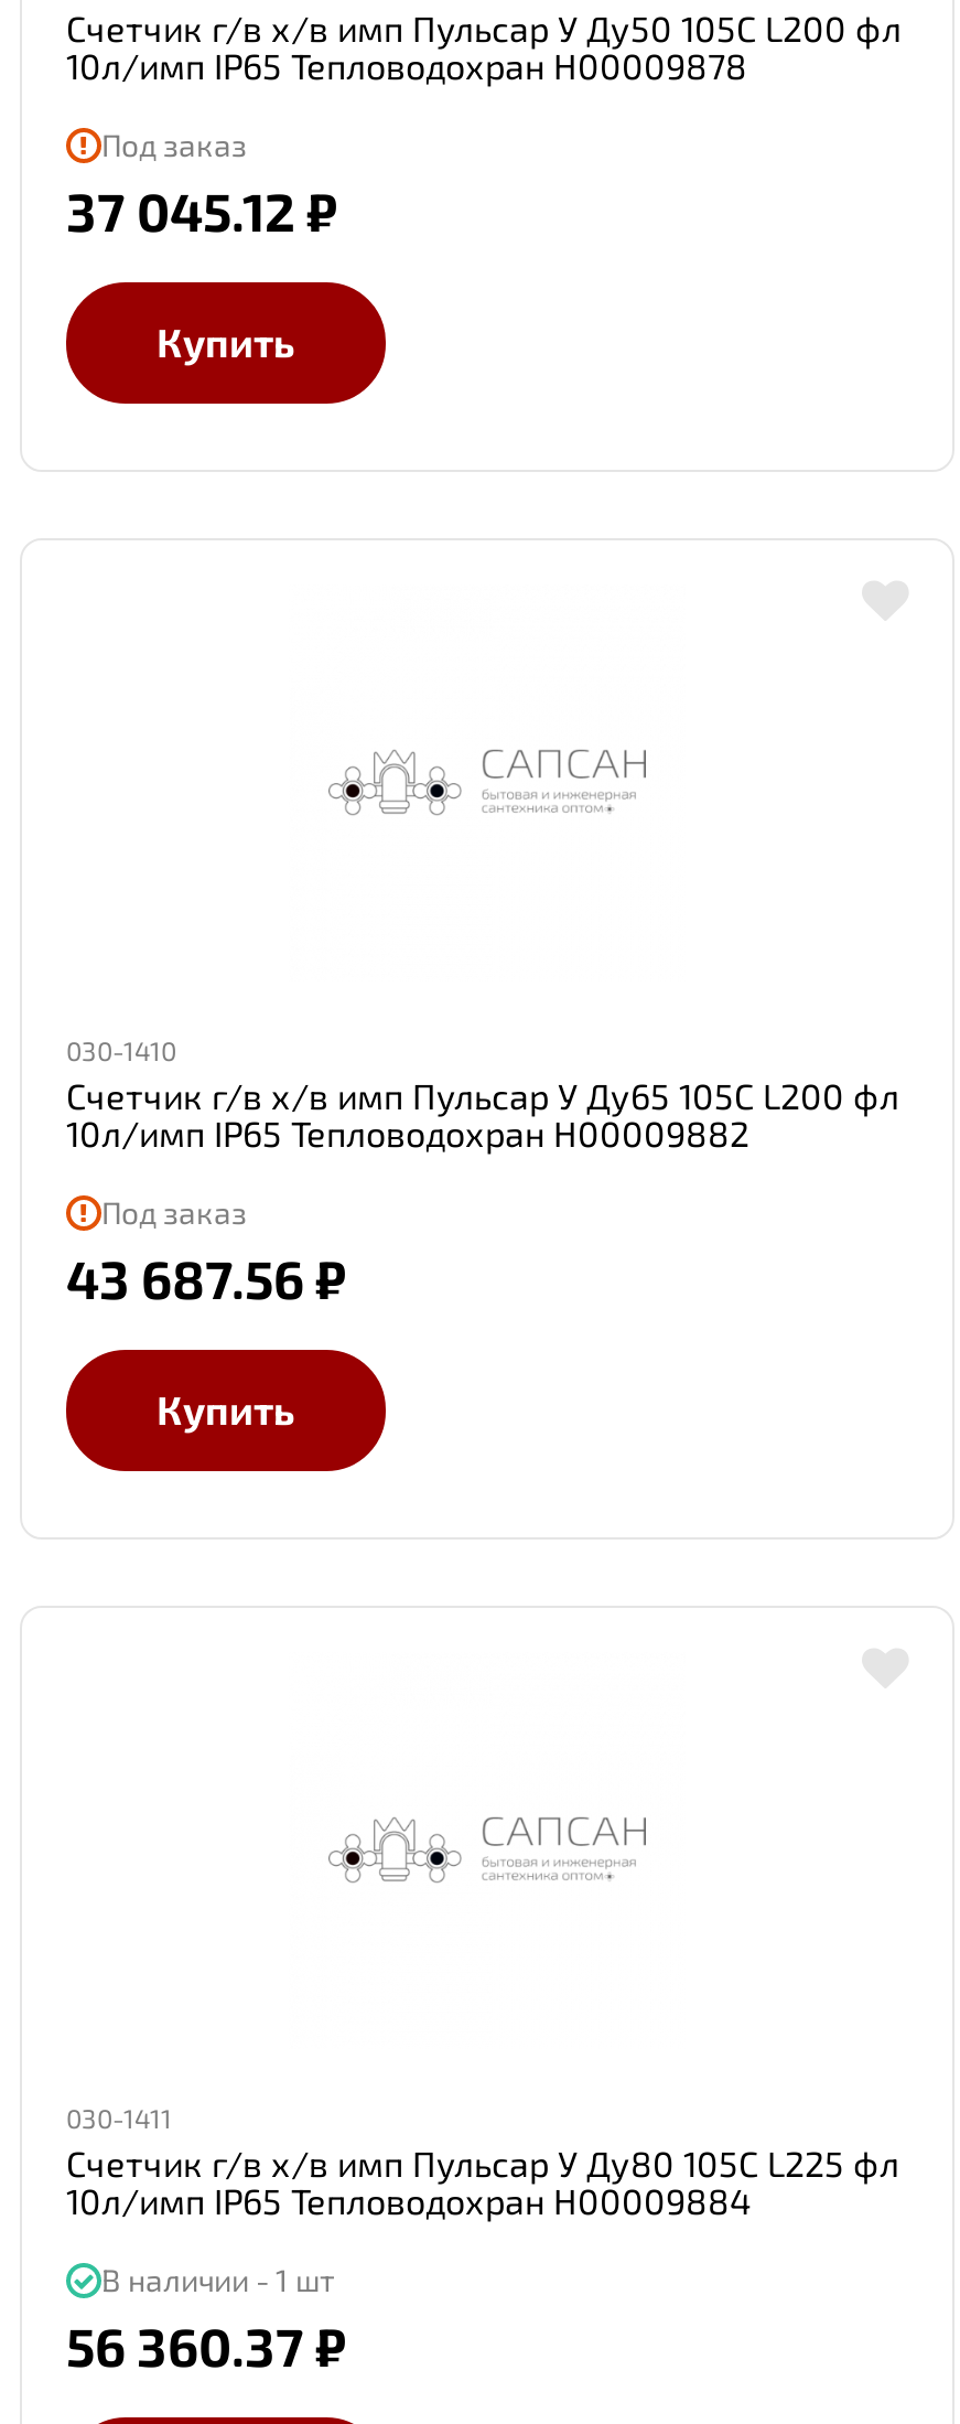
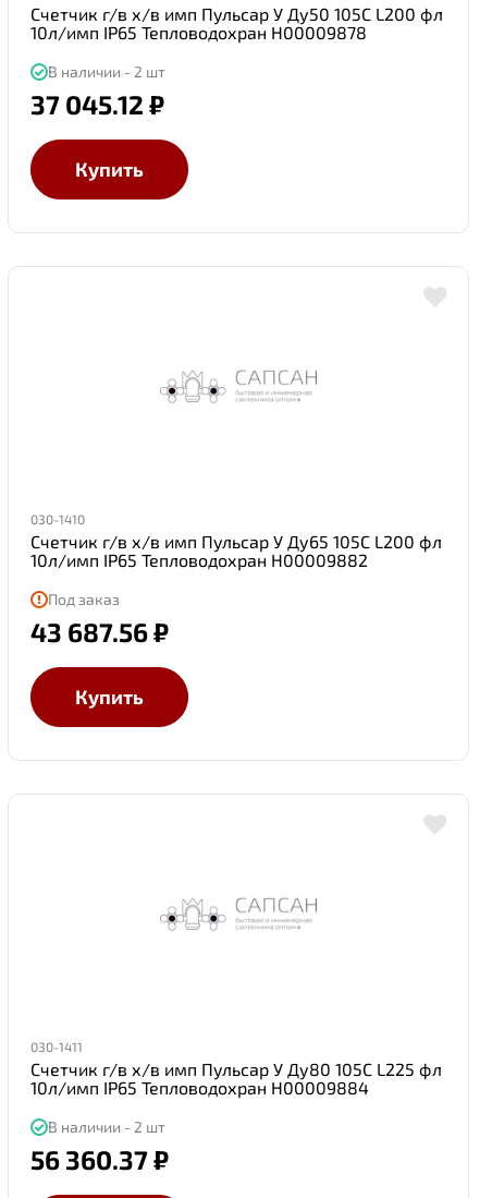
[101,126,247,163] Под заказ -> [48,62,165,81] В наличии - 2 шт
[101,2261,335,2298] В наличии - 1 шт -> [48,1117,165,1136] В наличии - 2 шт

